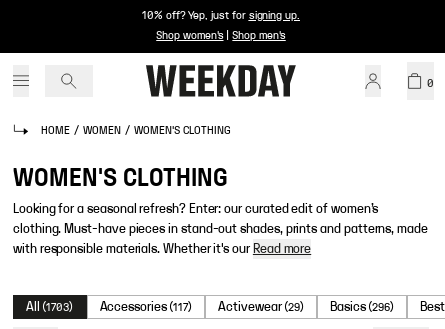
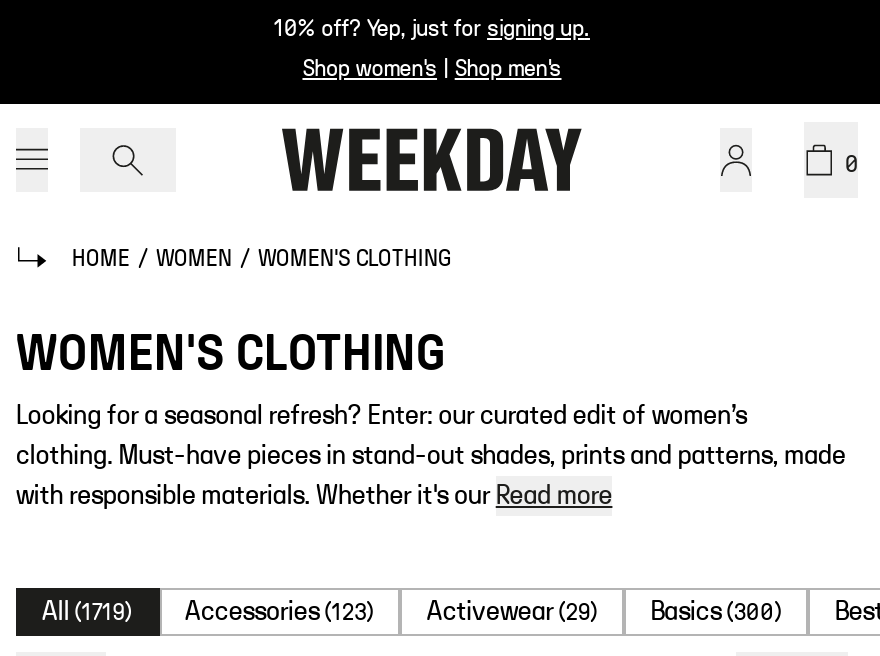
[26,300,73,314] All (1703) -> [42,598,133,626] All (1719)
[99,300,192,314] Accessories (117) -> [185,598,375,626] Accessories (123)
[330,300,394,314] Basics (296) -> [650,598,783,626] Basics (300)

